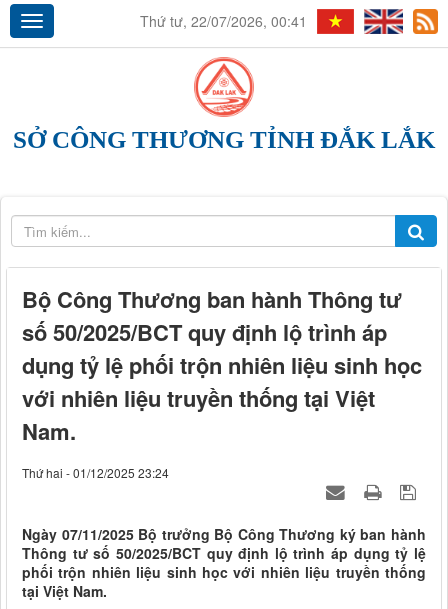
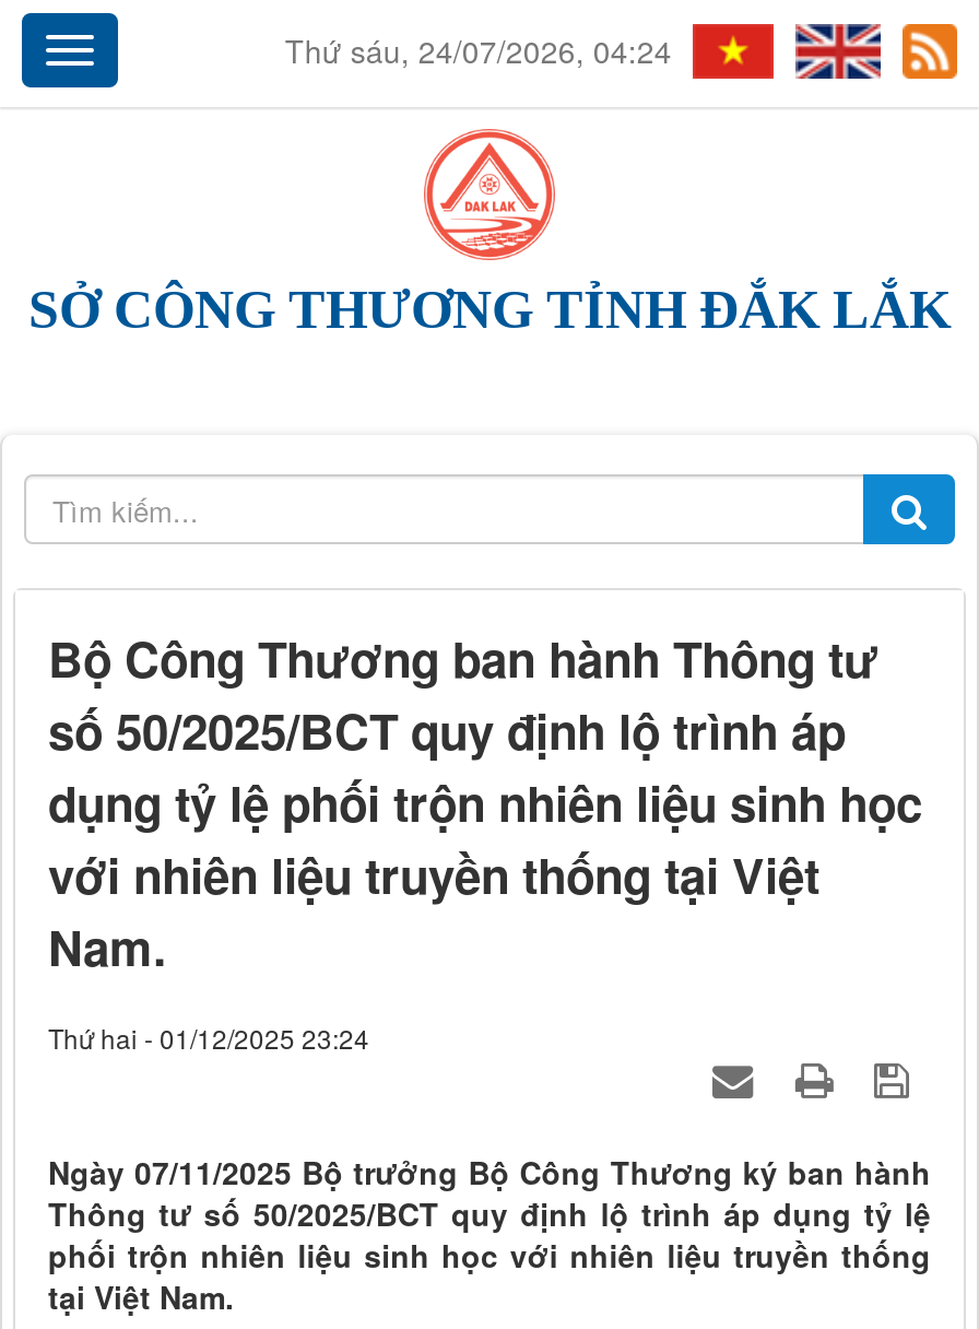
[140,11,307,31] Thứ tư, 22/07/2026, 00:41 -> [285,29,672,73] Thứ sáu, 24/07/2026, 04:24

